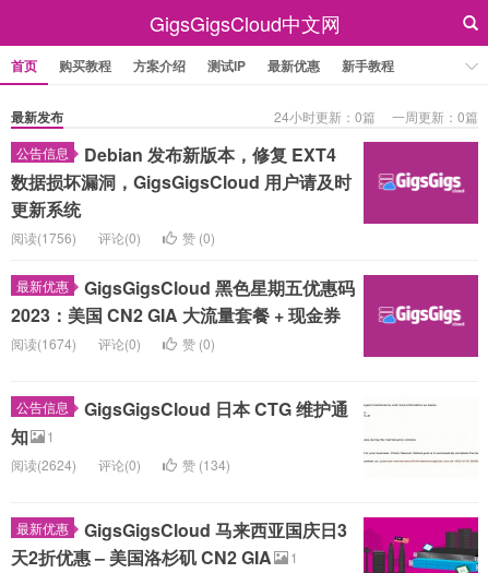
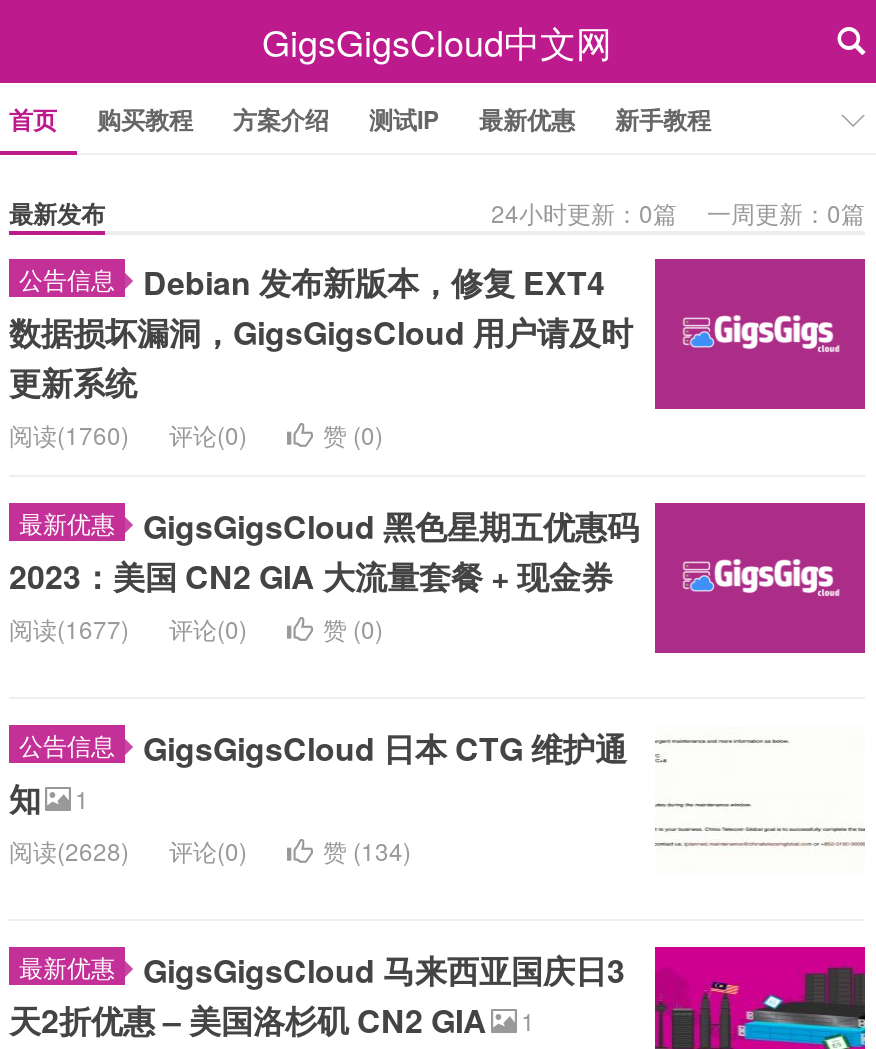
[11,228,141,247] 阅读(1756) 评论(0) -> [9,417,247,451] 阅读(1760) 评论(0)
[11,334,141,353] 阅读(1674) 评论(0) -> [9,611,247,645] 阅读(1677) 评论(0)
[11,455,141,474] 阅读(2624) 评论(0) -> [9,833,247,867] 阅读(2628) 评论(0)

